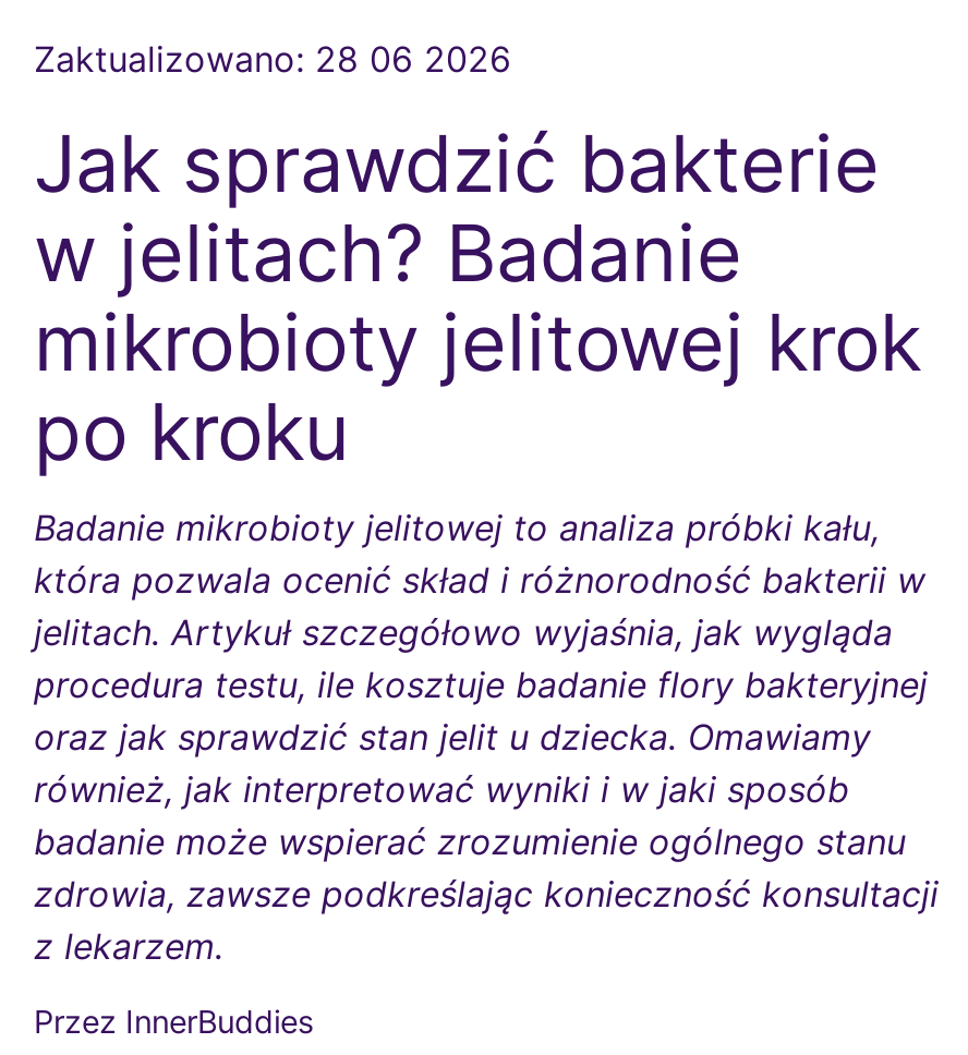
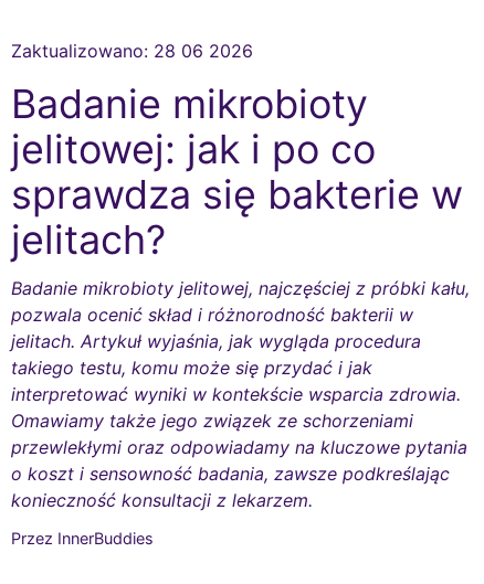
[34,116,939,967] Jak sprawdzić bakterie | w jelitach? Badanie | mikrobioty jelitowej krok | po kroku | Badanie mikrobioty jelitowej to analiza próbki kału, | która pozwala ocenić skład i różnorodność bakterii w | jelitach. Artykuł szczegółowo wyjaśnia, jak wygląda | procedura testu, ile kosztuje badanie flory bakteryjnej | oraz jak sprawdzić stan jelit u dziecka. Omawiamy | również, jak interpretować wyniki i w jaki sposób | badanie może wspierać zrozumienie ogólnego stanu | zdrowia, zawsze podkreślając konieczność konsultacji | z lekarzem. -> [11,79,470,511] Badanie mikrobioty | jelitowej: jak i po co | sprawdza się bakterie w | jelitach? | Badanie mikrobioty jelitowej, najczęściej z próbki kału, | pozwala ocenić skład i różnorodność bakterii w | jelitach. Artykuł wyjaśnia, jak wygląda procedura | takiego testu, komu może się przydać i jak | interpretować wyniki w kontekście wsparcia zdrowia. | Omawiamy także jego związek ze schorzeniami | przewlekłymi oraz odpowiadamy na kluczowe pytania | o koszt i sensowność badania, zawsze podkreślając | konieczność konsultacji z lekarzem.

